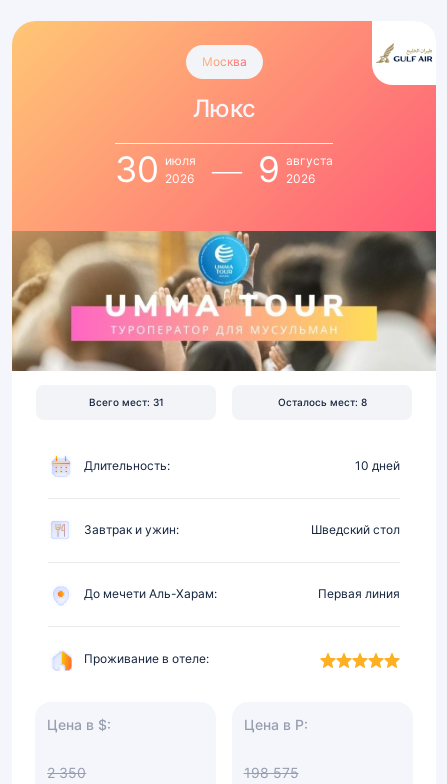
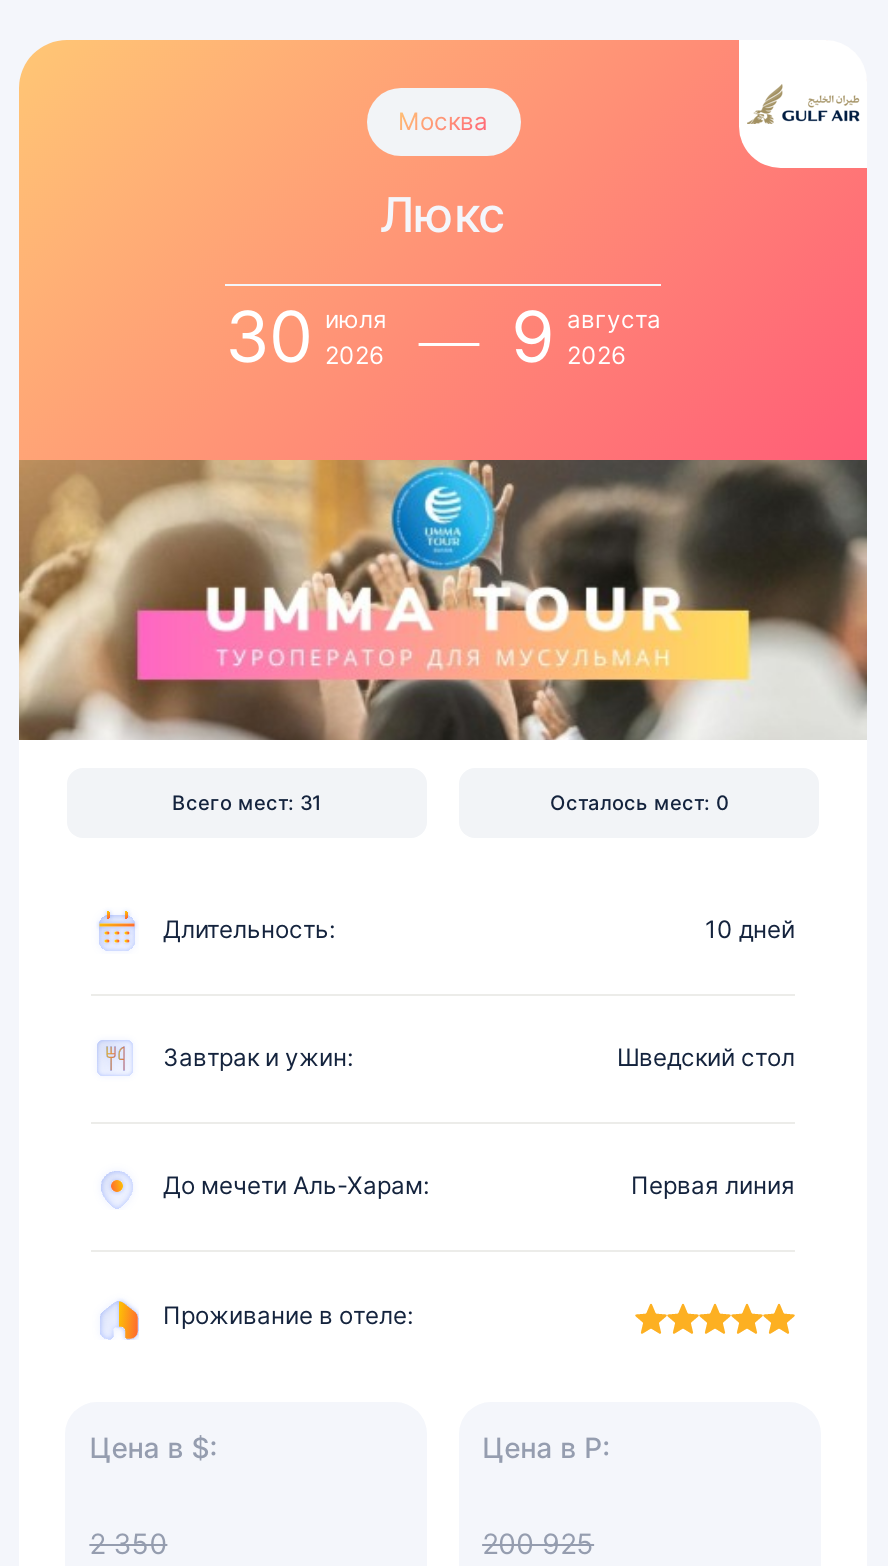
[277,396,366,408] Осталось мест: 8 -> [550,791,728,815] Осталось мест: 0
[244,764,299,781] 198 575 -> [482,1526,594,1560] 200 925

